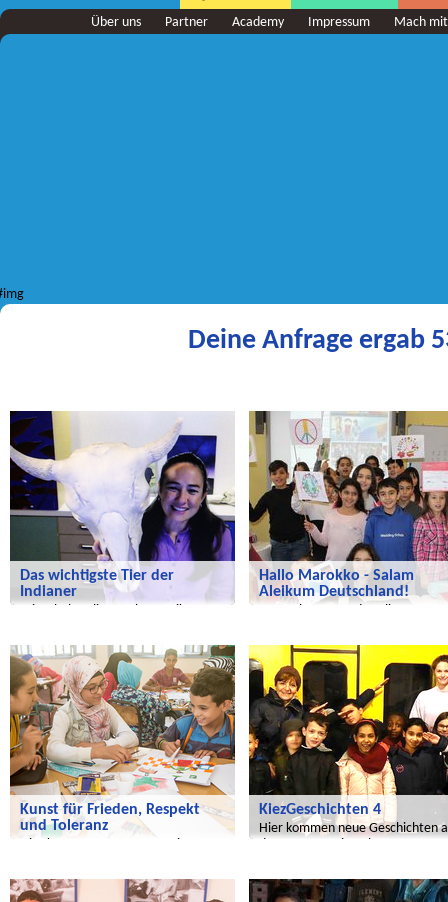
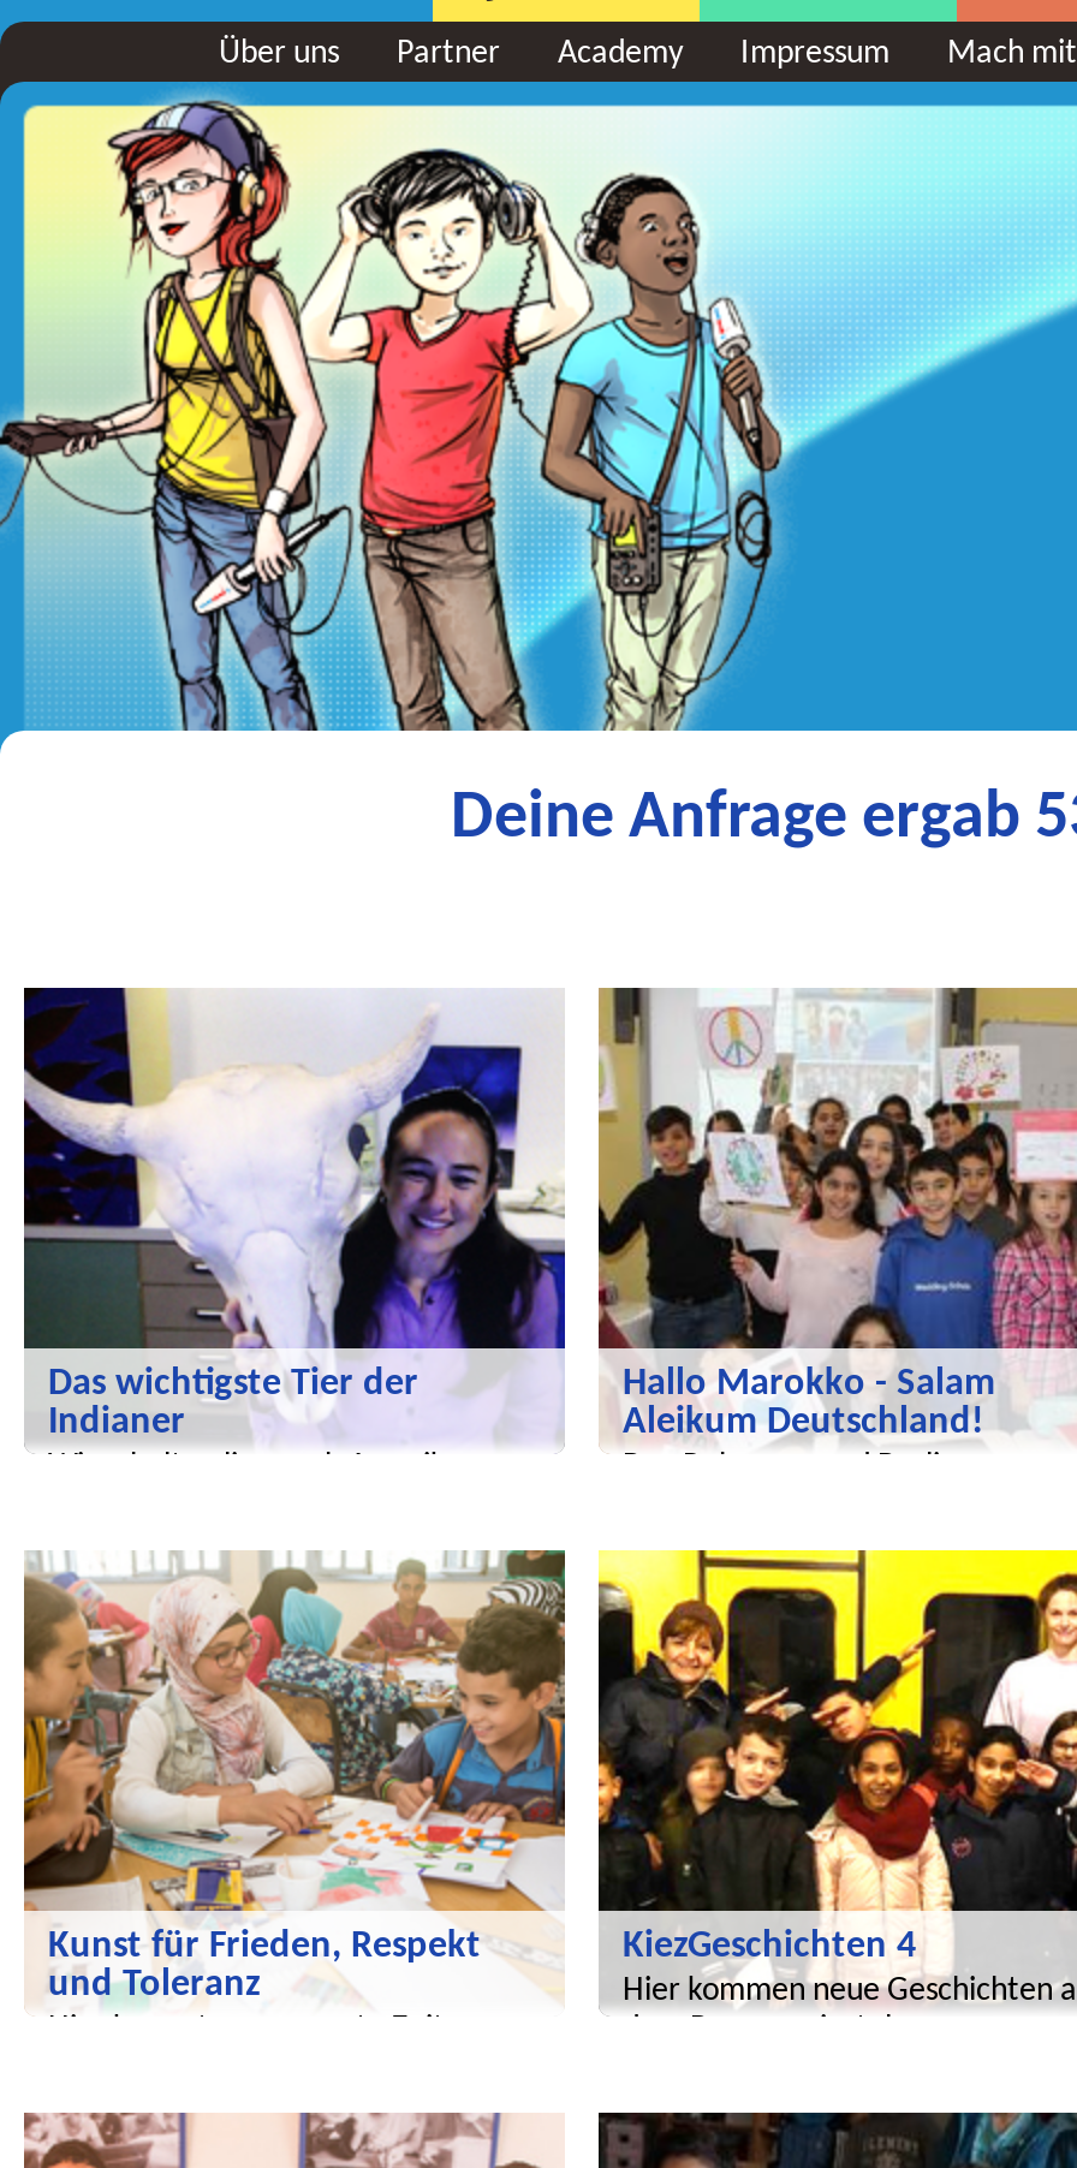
none -> [7,91,1070,733] [image]

